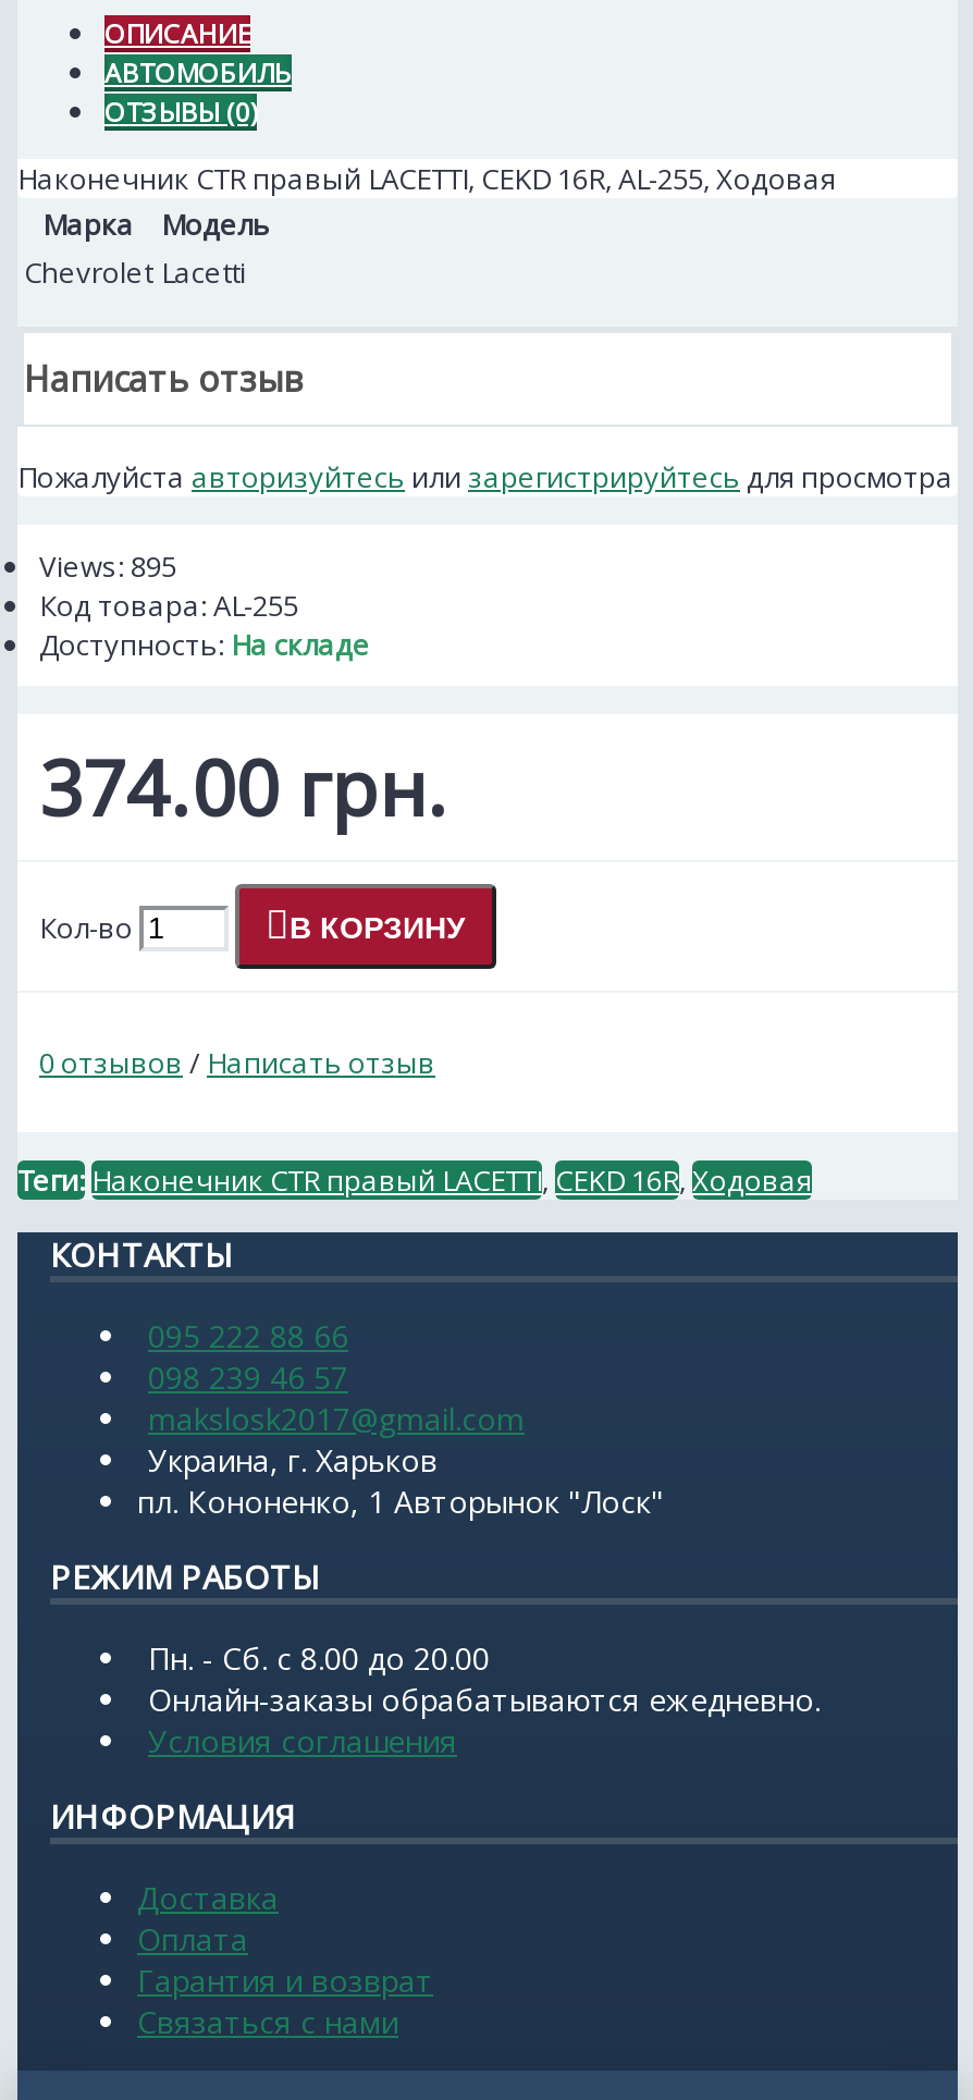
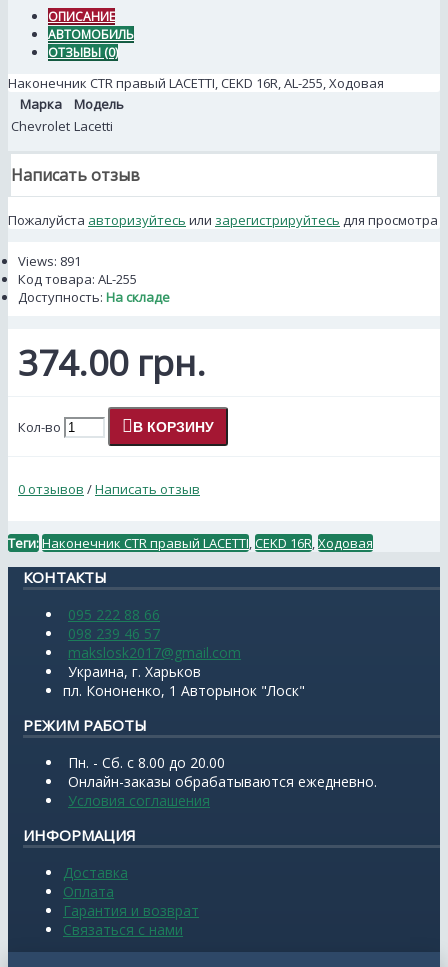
[39,546,176,585] Views: 895 -> [18,252,81,270] Views: 891

